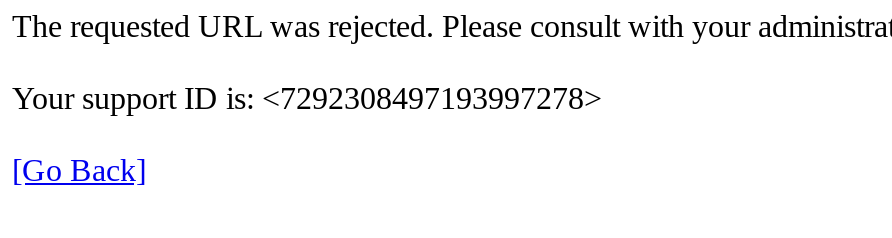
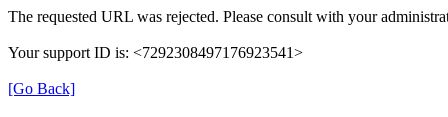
[12,81,602,115] Your support ID is: <7292308497193997278> -> [8,44,303,61] Your support ID is: <7292308497176923541>

